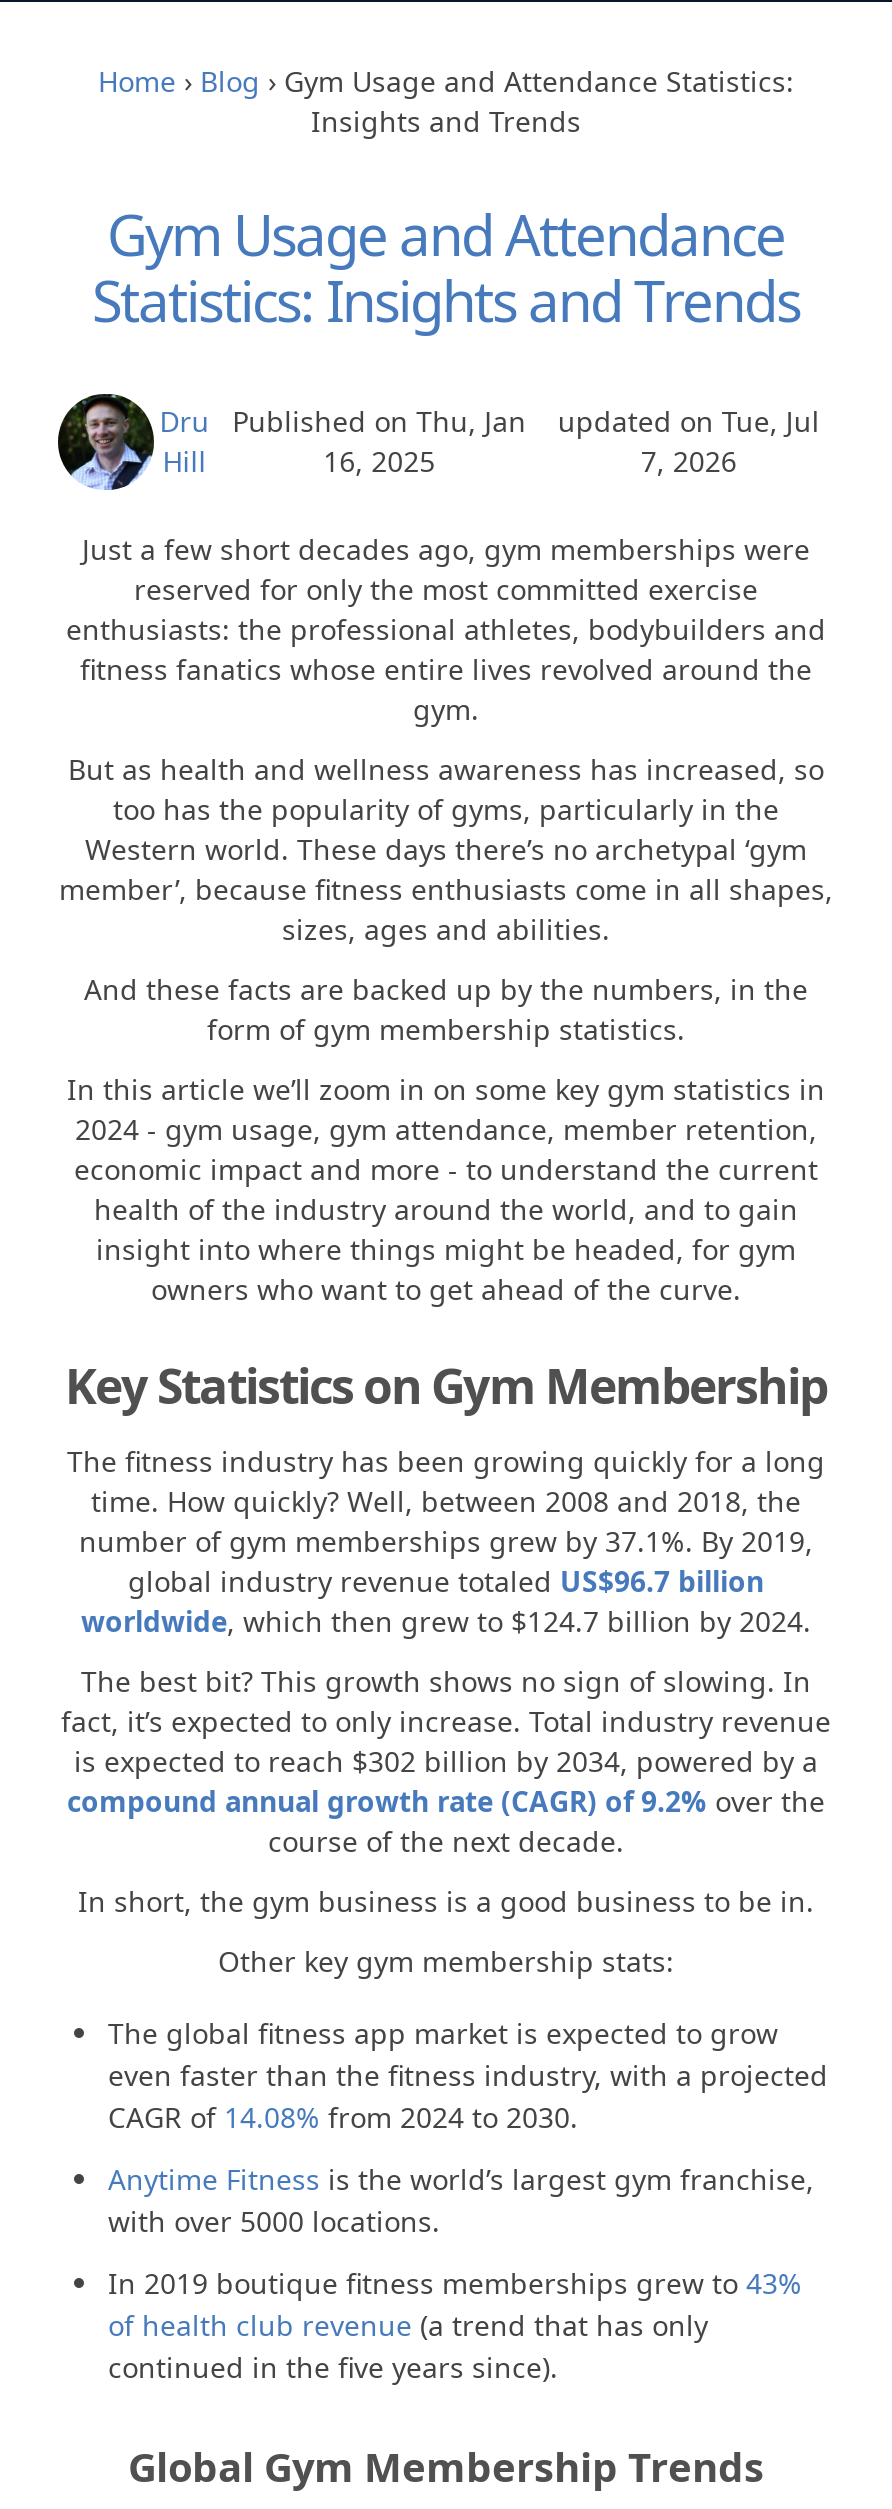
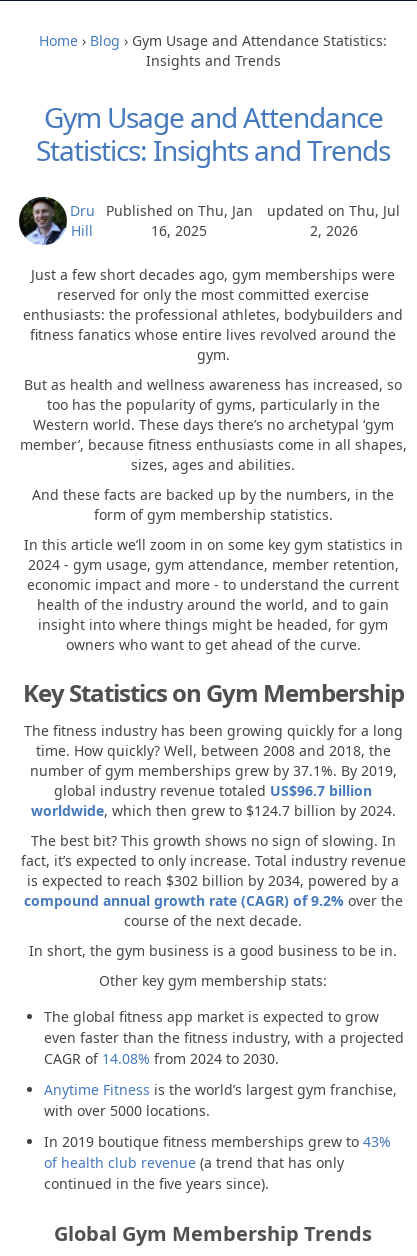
[558,402,820,440] updated on Tue, Jul -> [267,201,400,220] updated on Thu, Jul
[641,442,737,480] 7, 2026 -> [310,221,358,240] 2, 2026

